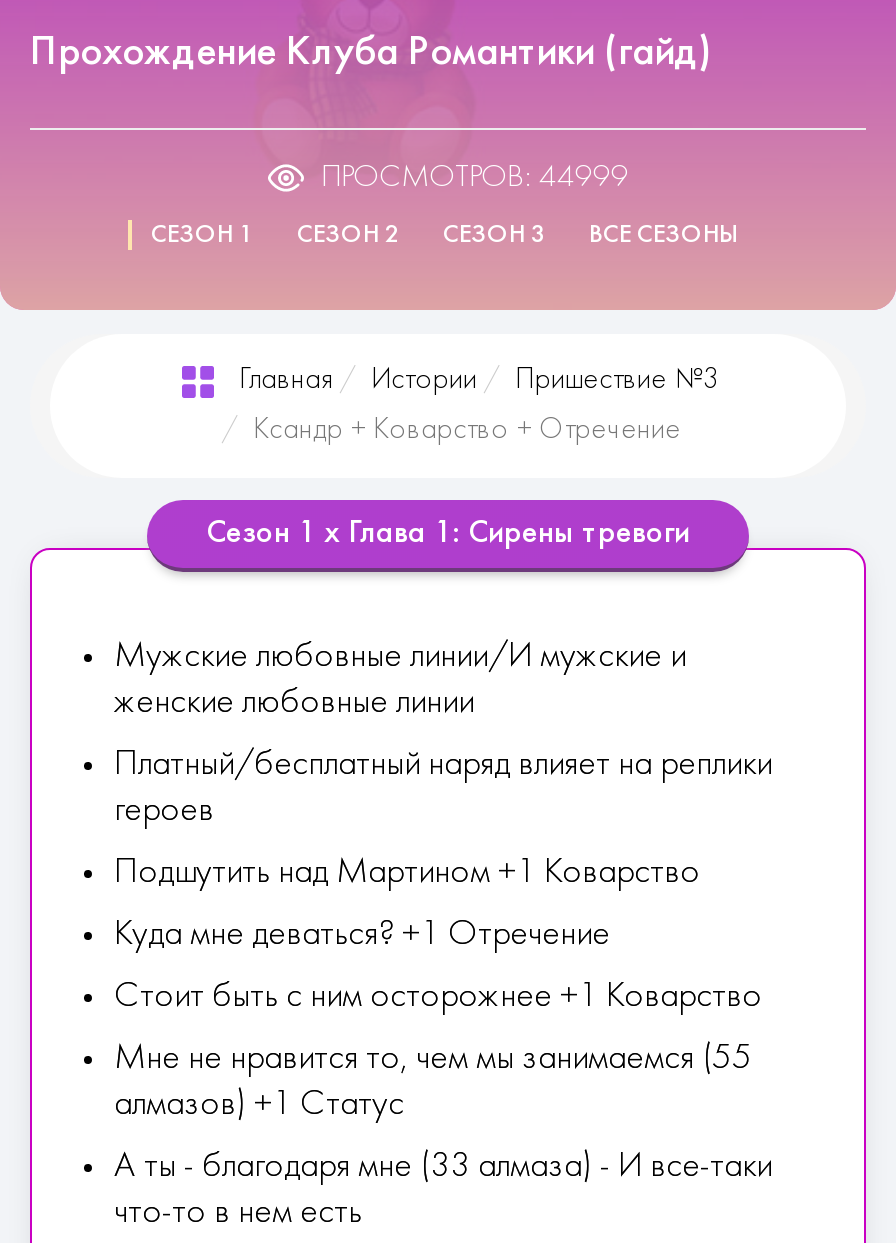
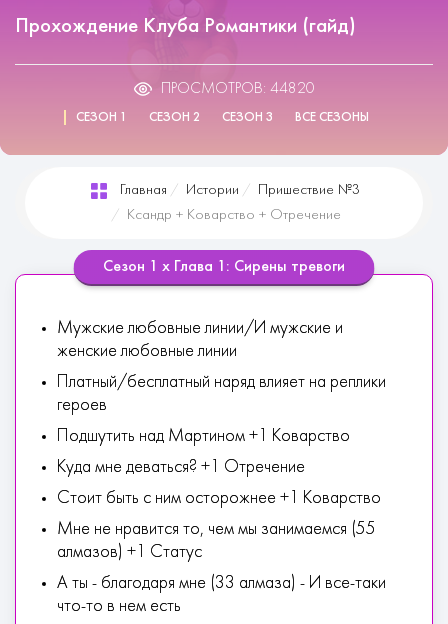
[321,162,629,194] ПРОСМОТРОВ: 44999 -> [160,81,314,97] ПРОСМОТРОВ: 44820

